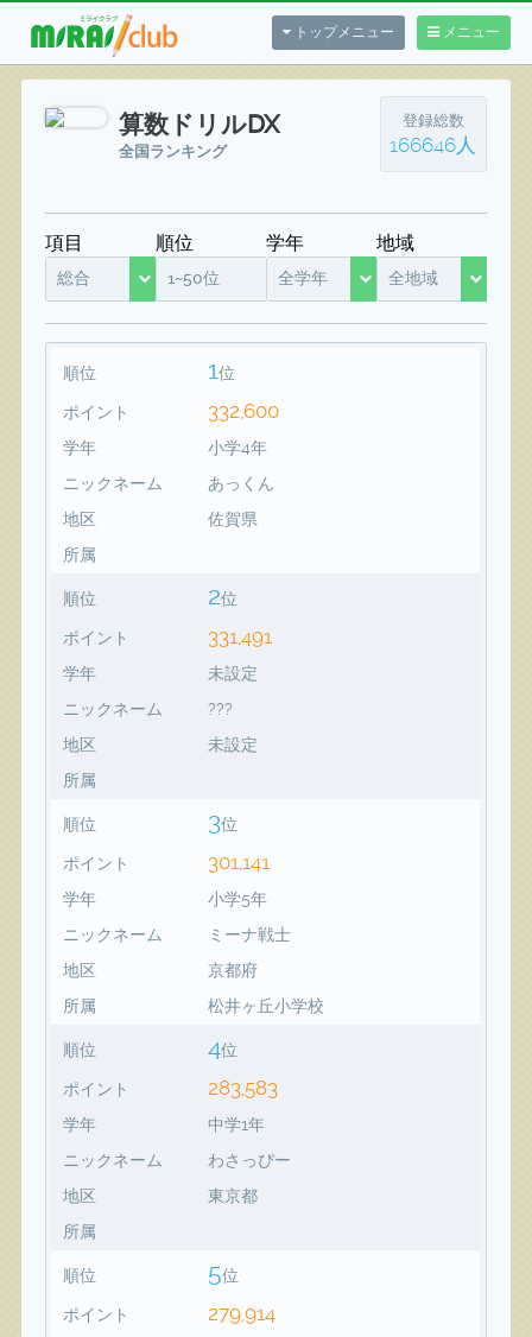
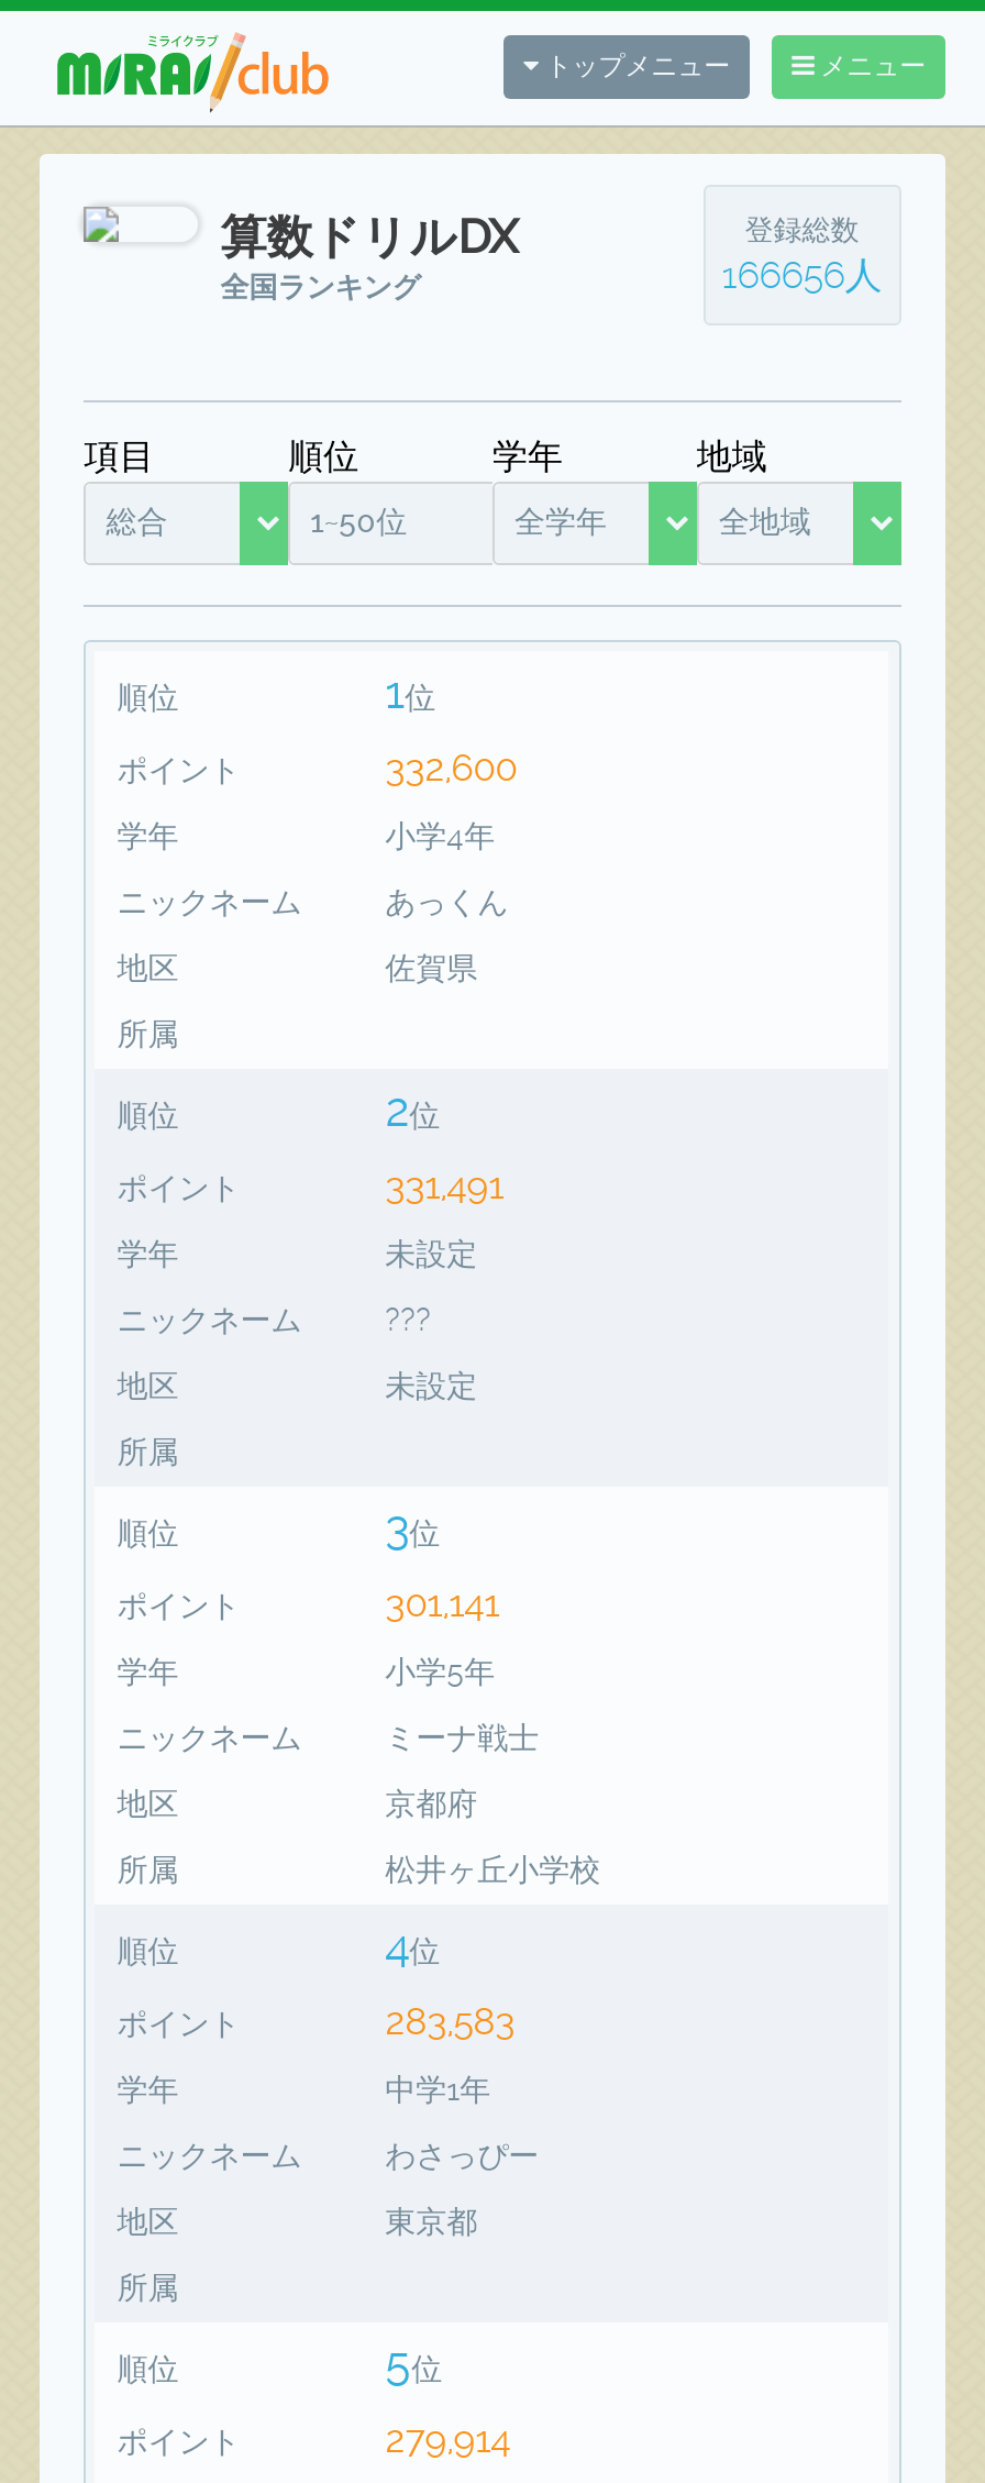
[390,133,477,156] 166646人 -> [722,252,882,296] 166656人

